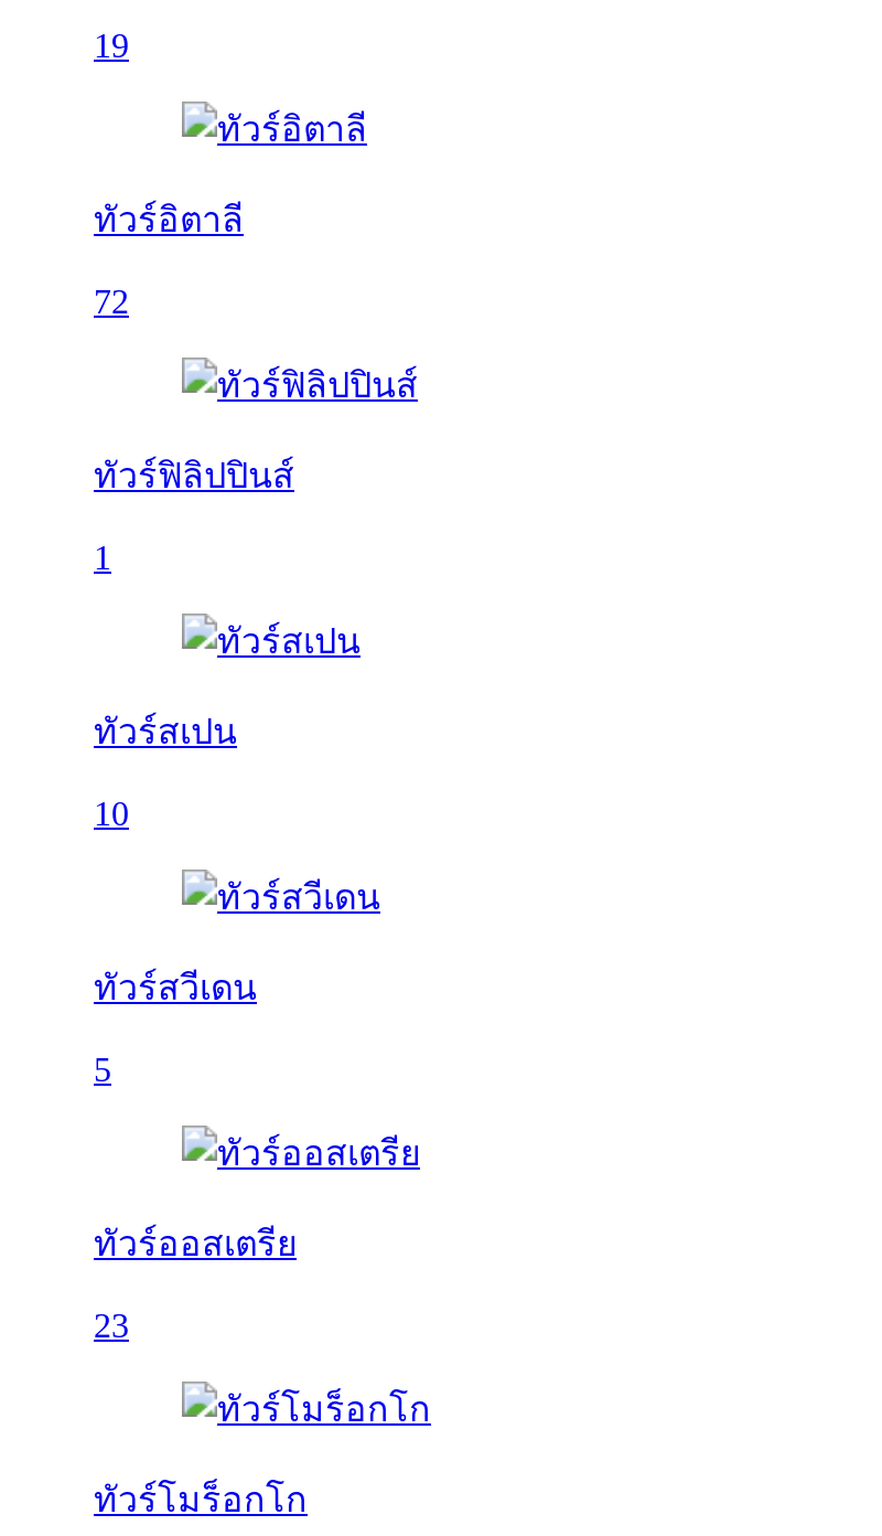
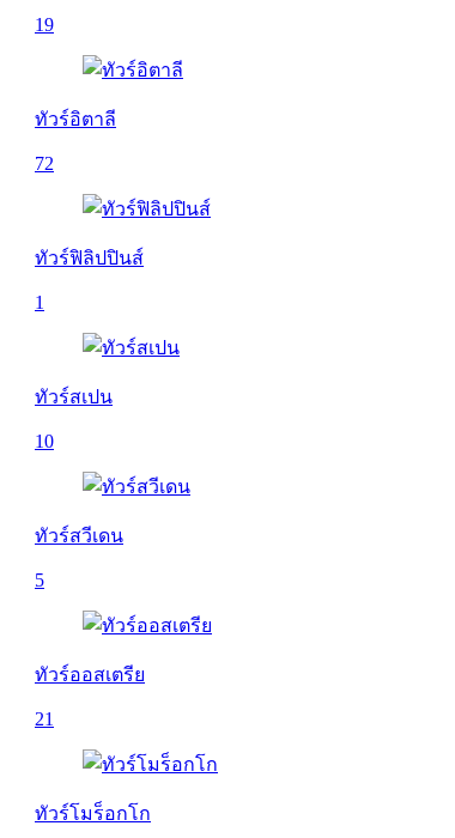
[94,1306,129,1344] 23 -> [35,709,54,729] 21

